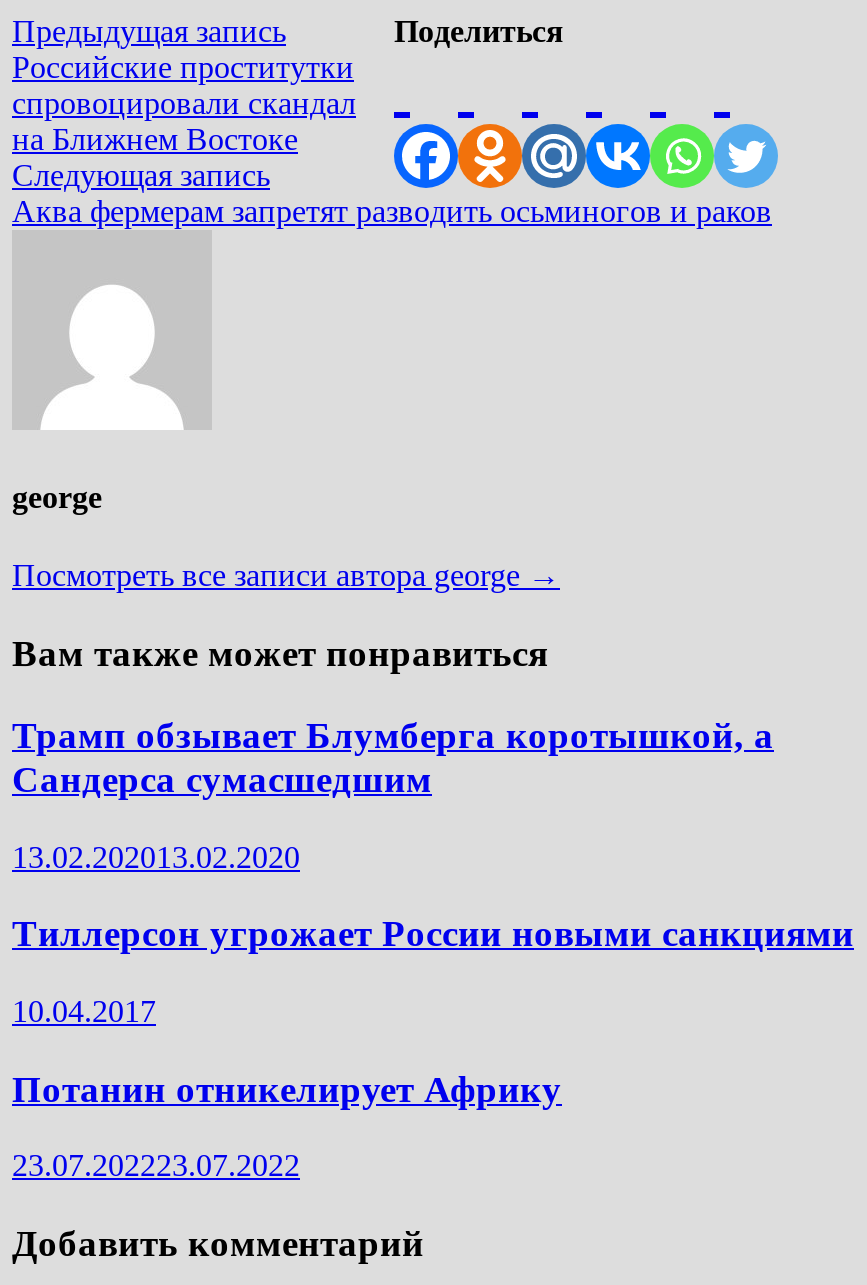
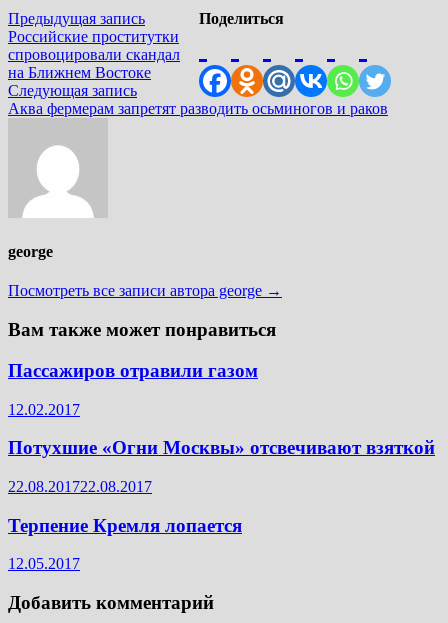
[12,714,774,800] Трамп обзывает Блумберга коротышкой, а | Сандерса сумасшедшим -> [8,360,258,381] Пассажиров отравили газом
[12,839,300,873] 13.02.202013.02.2020 -> [8,400,80,417] 12.02.2017
[12,912,854,954] Тиллерсон угрожает России новыми санкциями -> [8,437,435,458] Потухшие «Огни Москвы» отсвечивают взяткой
[12,994,156,1028] 10.04.2017 -> [8,478,152,495] 22.08.201722.08.2017
[12,1067,562,1109] Потанин отникелирует Африку -> [8,515,242,536] Терпение Кремля лопается
[12,1149,300,1183] 23.07.202223.07.2022 -> [8,555,80,572] 12.05.2017

